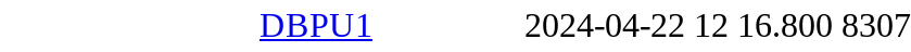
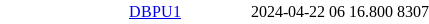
[524,7,911,44] 2024-04-22 12 16.800 8307 -> [251,3,429,20] 2024-04-22 06 16.800 8307

